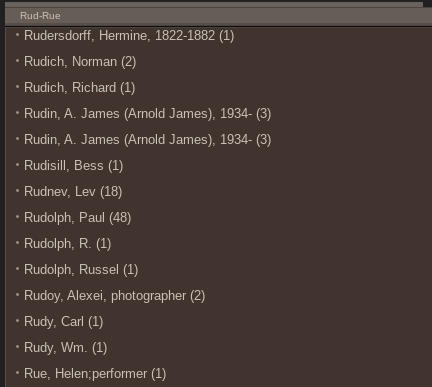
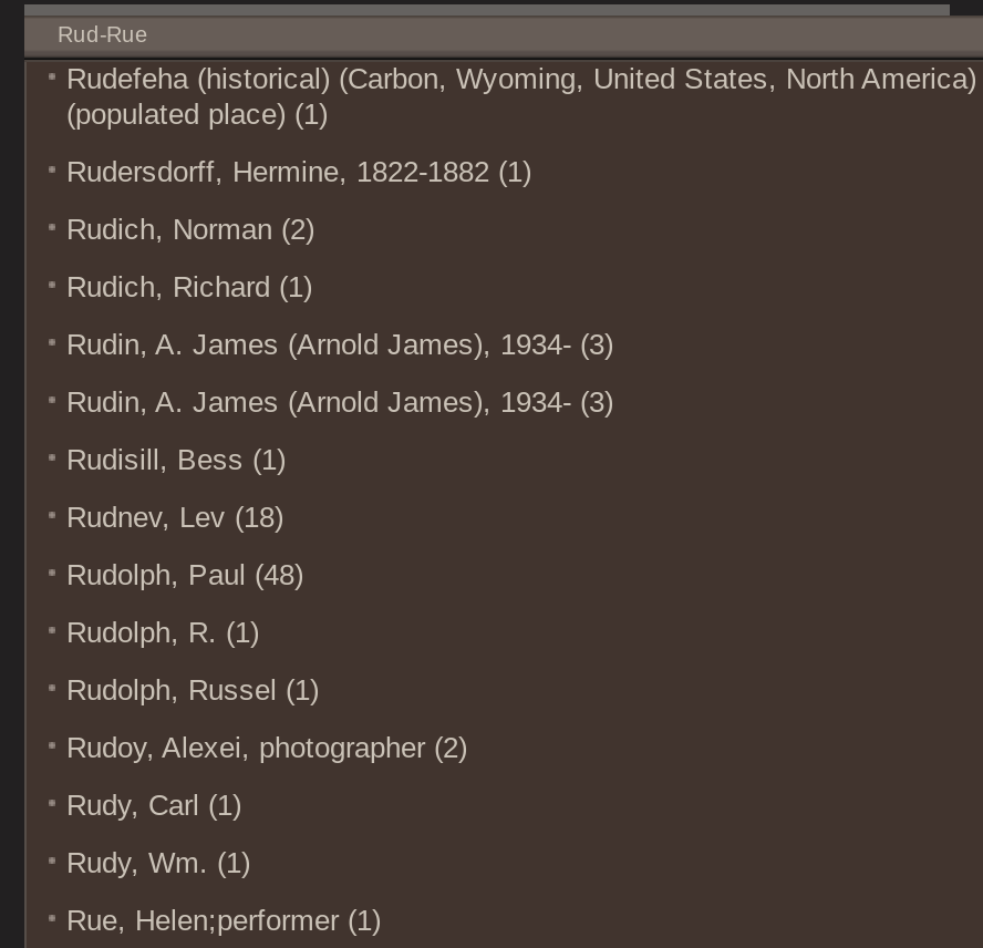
none -> [66,62,976,131] Rudefeha (historical) (Carbon, Wyoming, United States, North America) | (populated place) (1)

